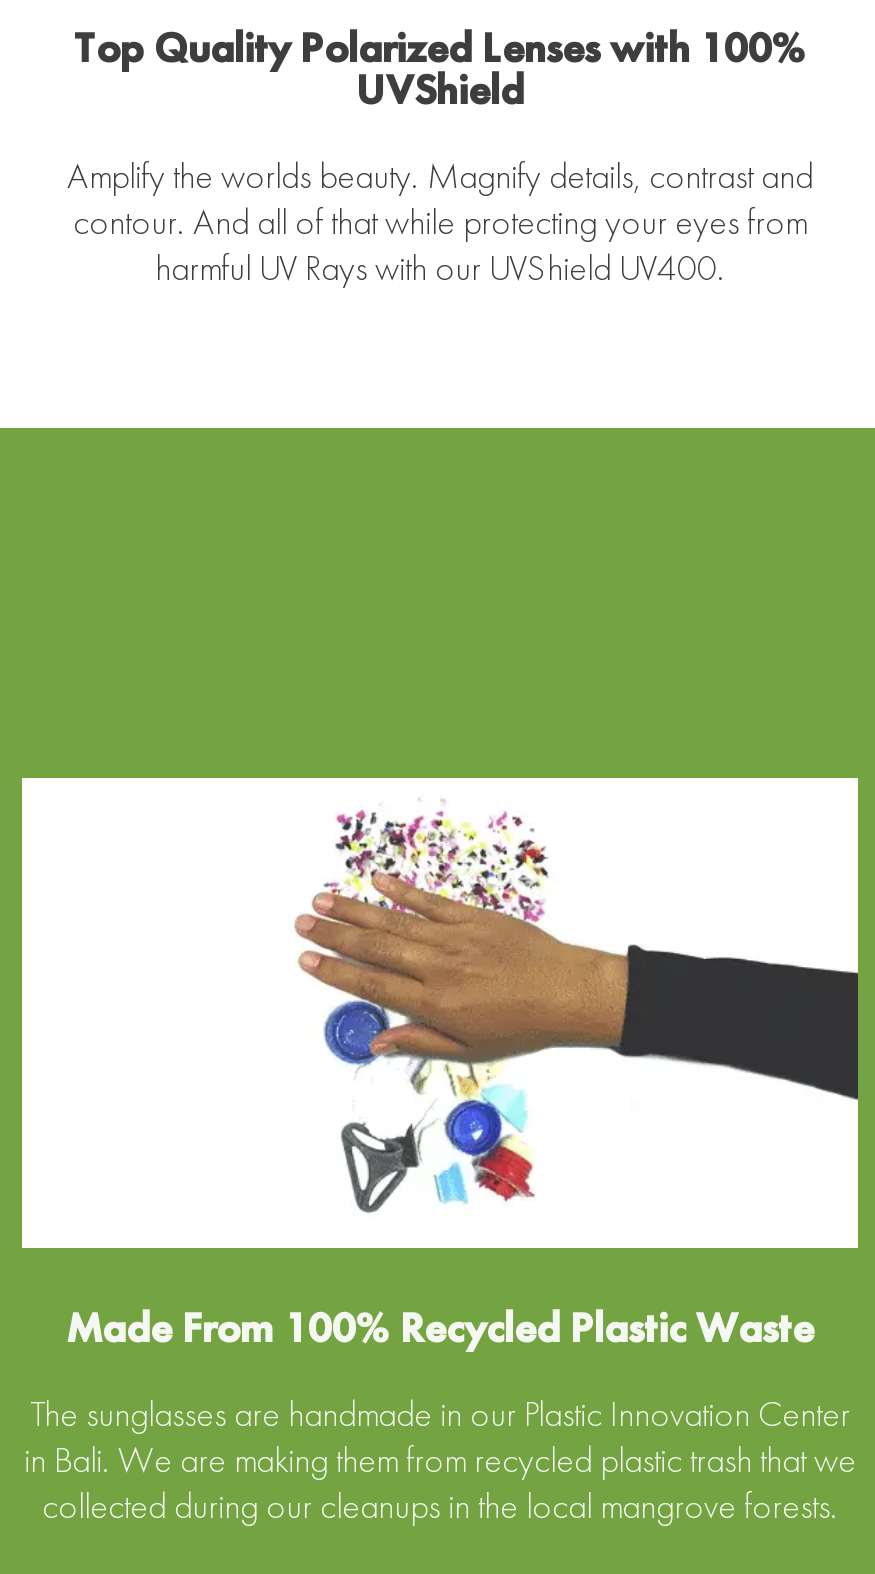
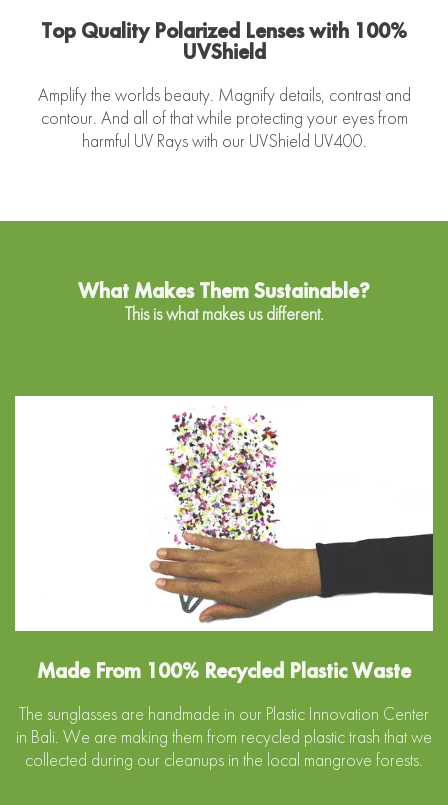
none -> [78,278,370,325] What Makes Them Sustainable? | This is what makes us different.
[292,874,860,1232] [image] -> [149,443,434,624] [image]

